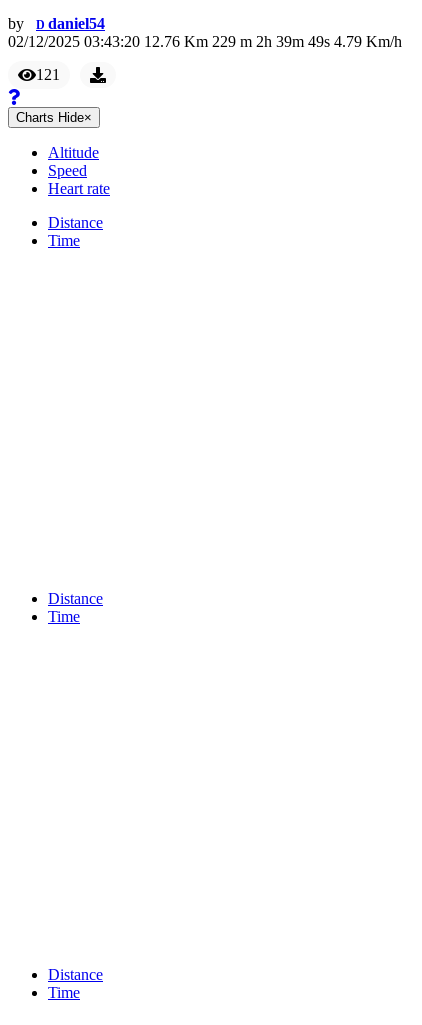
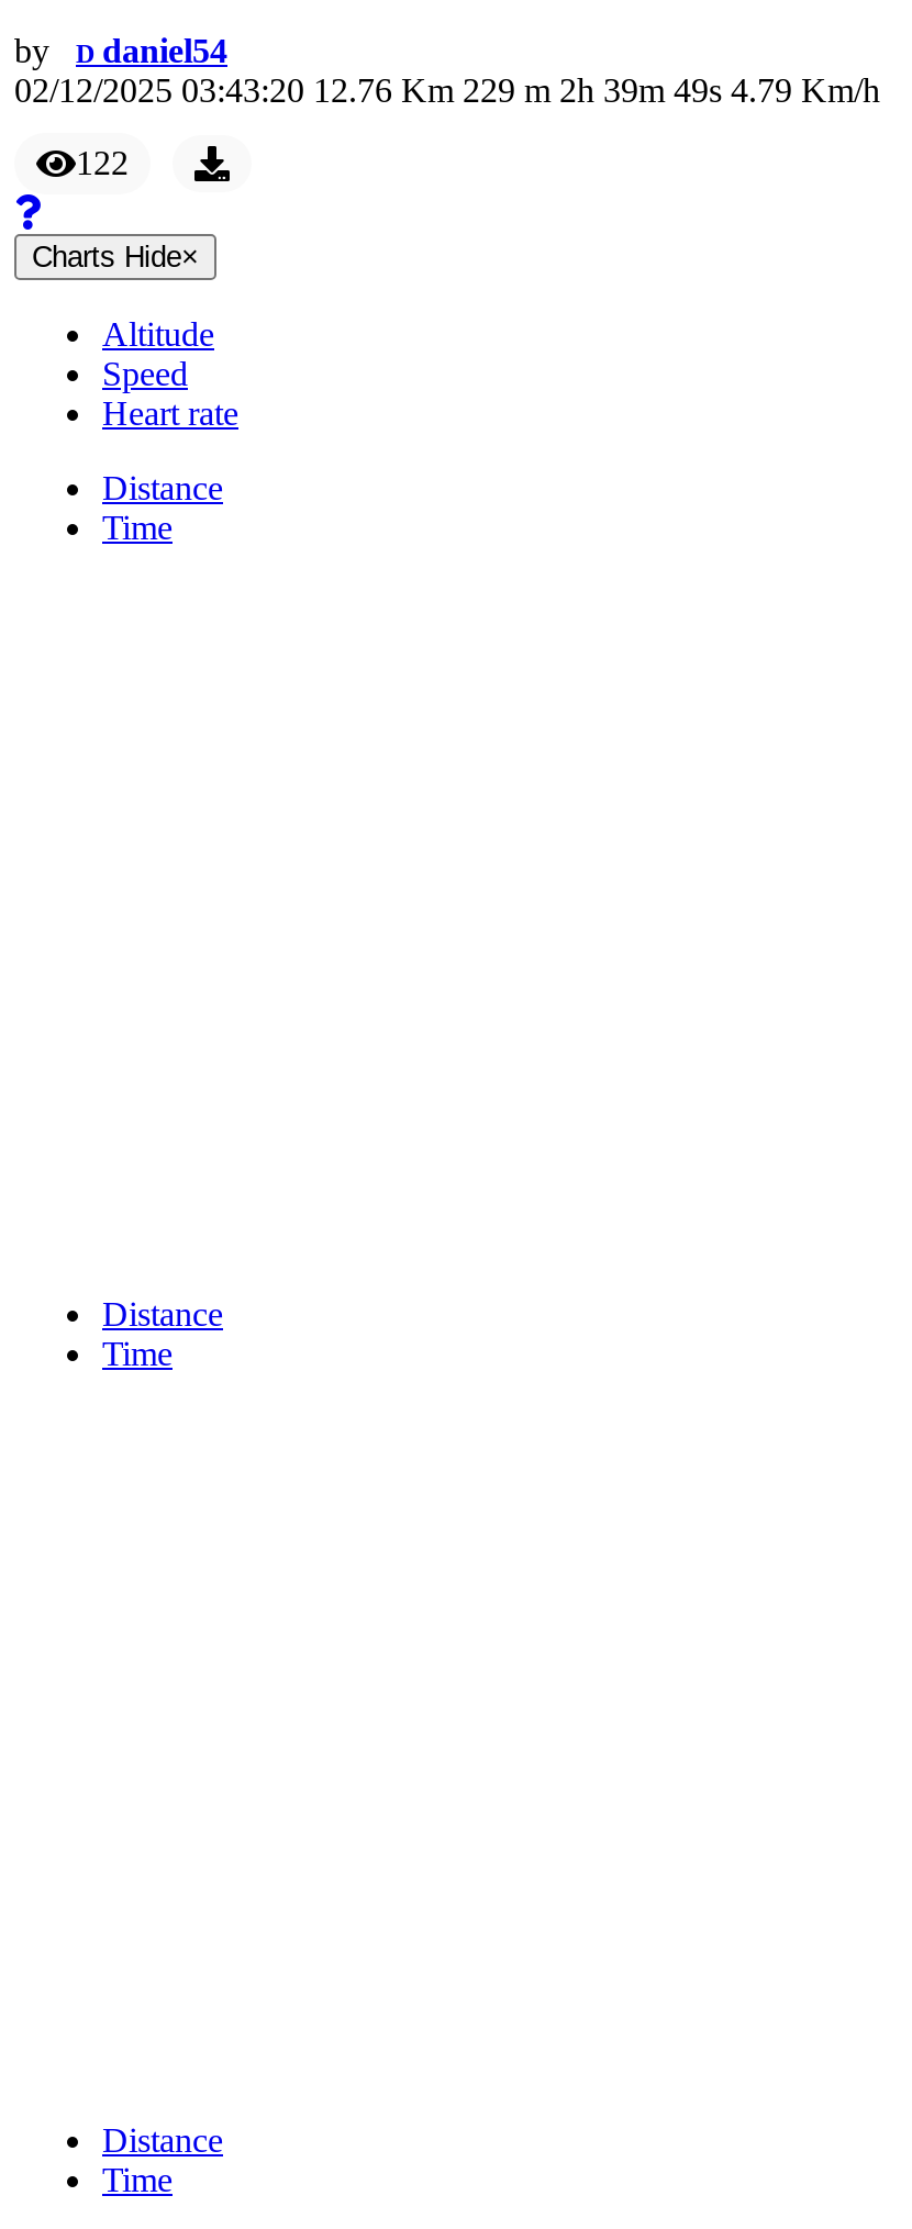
[36,65,60,82] 121 -> [76,143,129,180] 122

